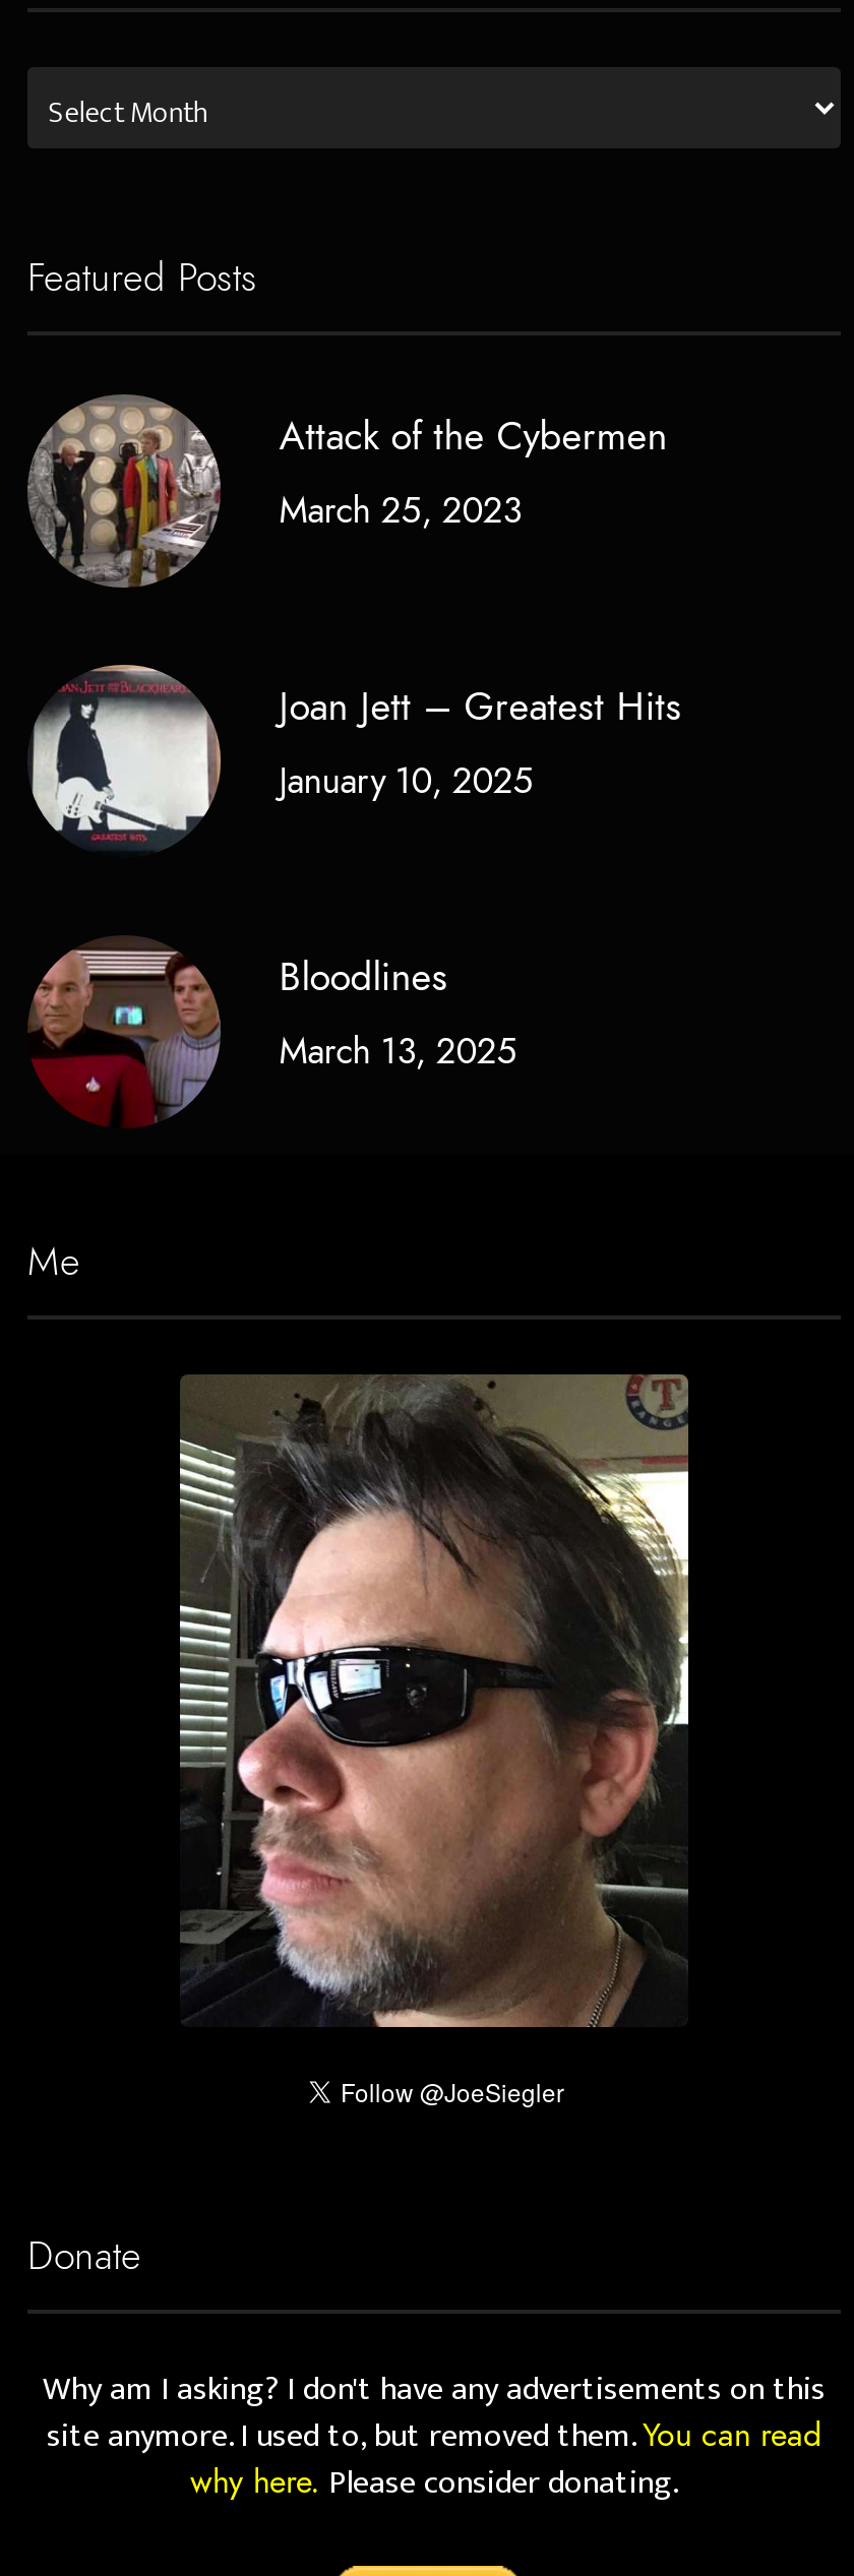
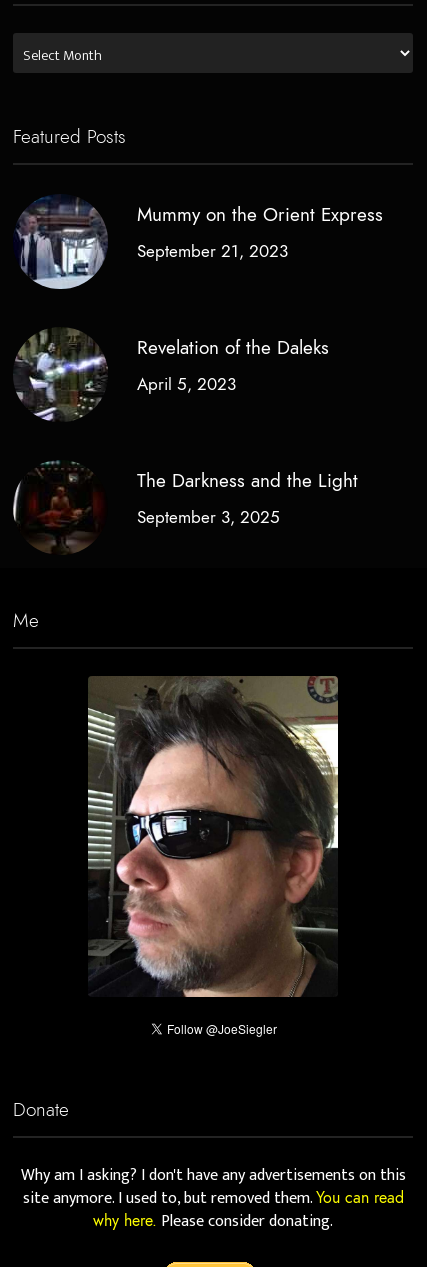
[25,394,668,588] [image] | Attack of the Cybermen | March 25, 2023 -> [13,194,383,290] [image] | Mummy on the Orient Express | September 21, 2023
[32,663,682,854] [image] | Joan Jett – Greatest Hits | January 10, 2025 -> [16,327,329,422] [image] | Revelation of the Daleks | April 5, 2023
[27,935,517,1126] [image] | Bloodlines | March 13, 2025 -> [12,461,358,553] [image] | The Darkness and the Light | September 3, 2025

